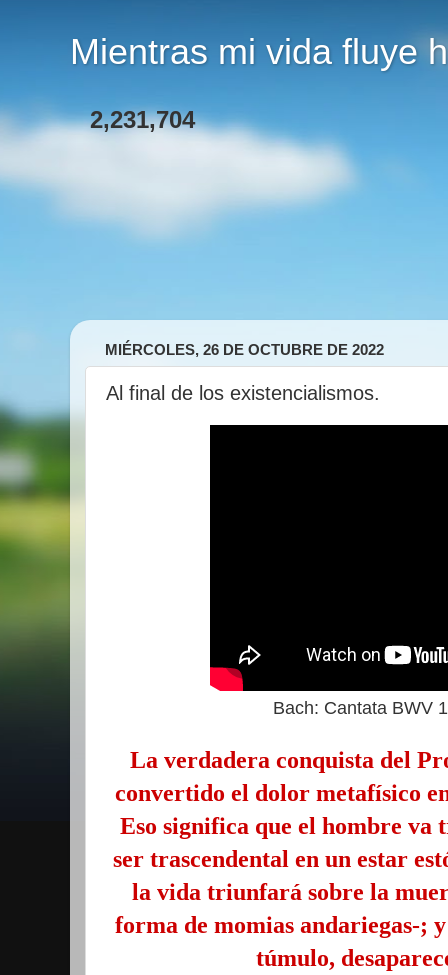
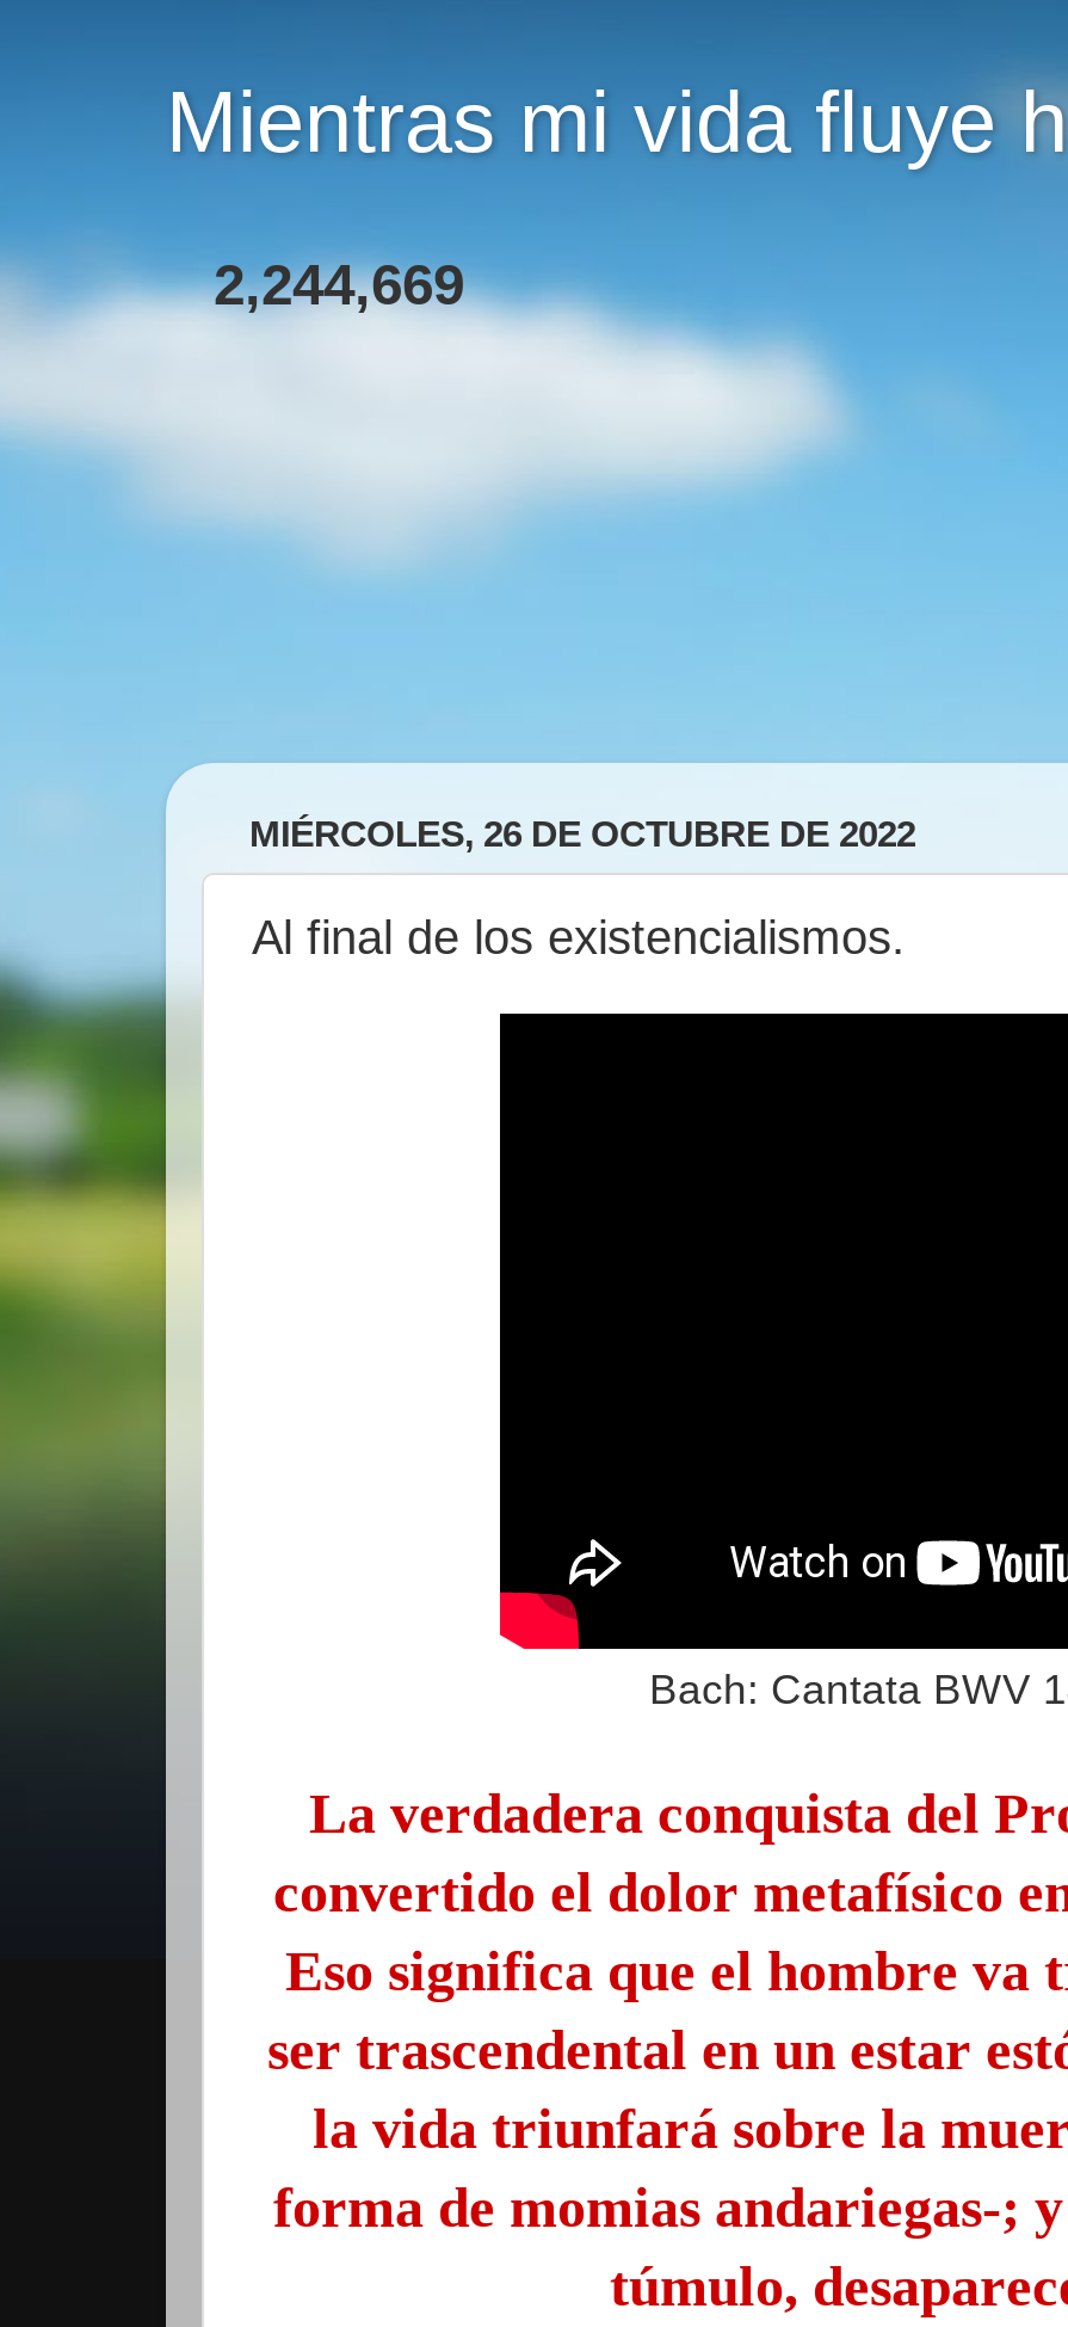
[90,106,195,133] 2,231,704 -> [214,251,464,316] 2,244,669

